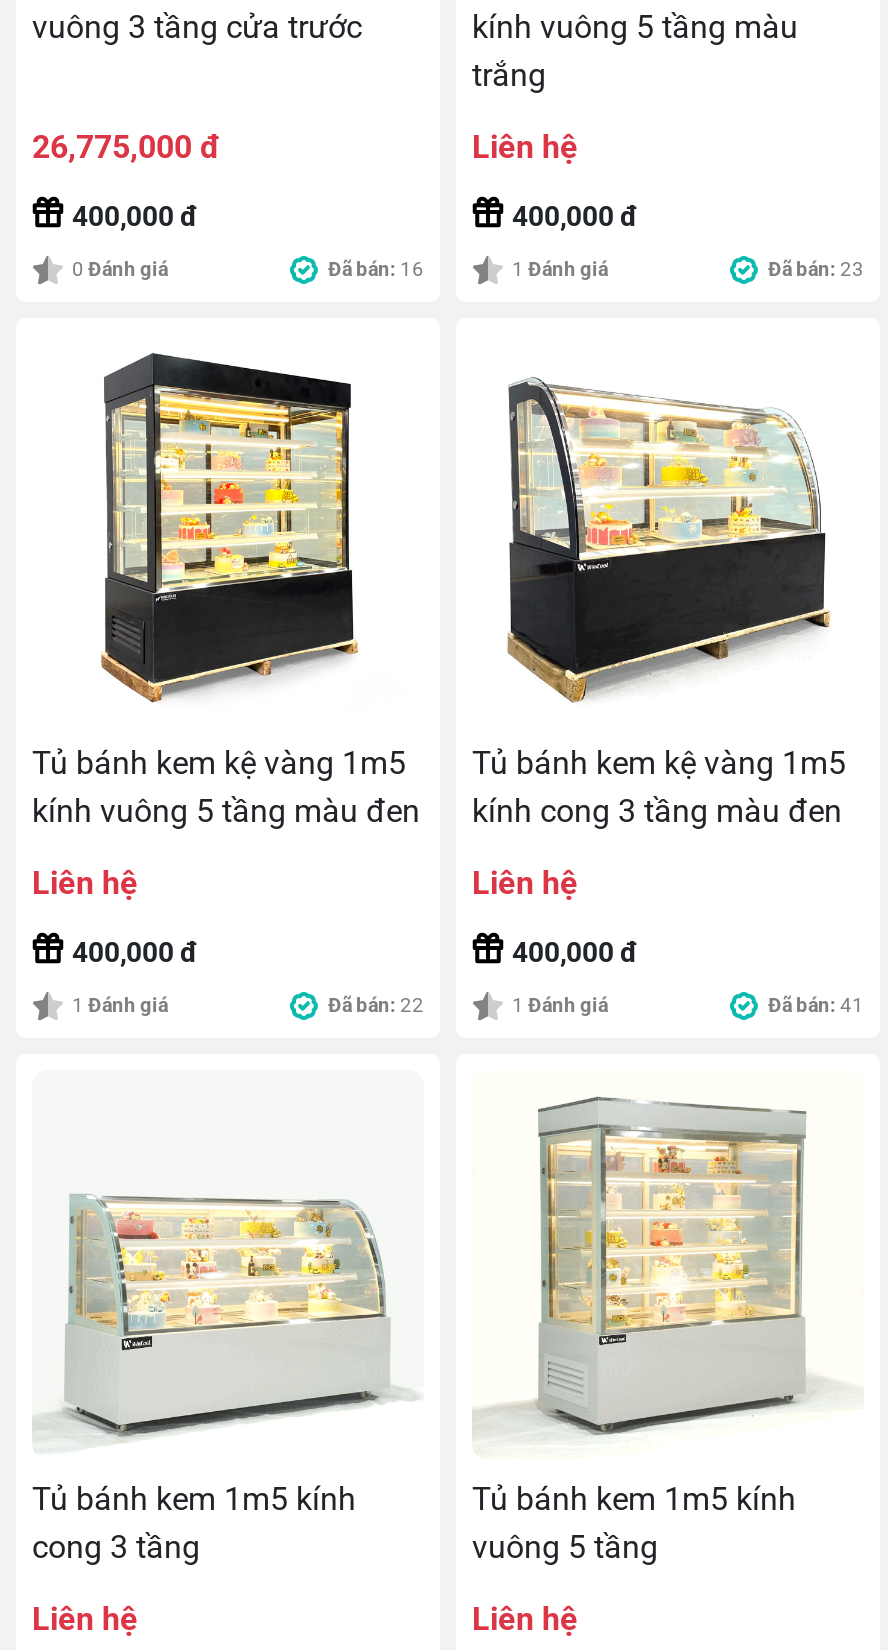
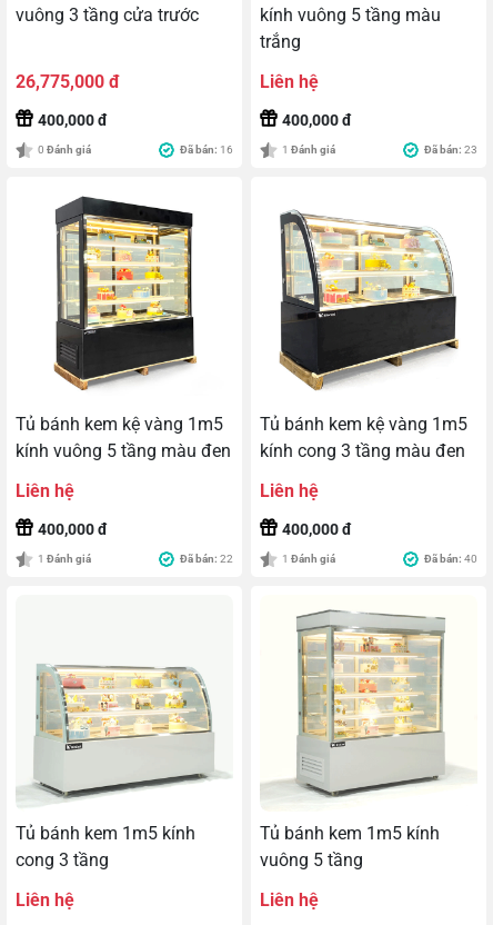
[768,995,864,1017] Đã bán: 41 -> [424,553,477,565] Đã bán: 40

